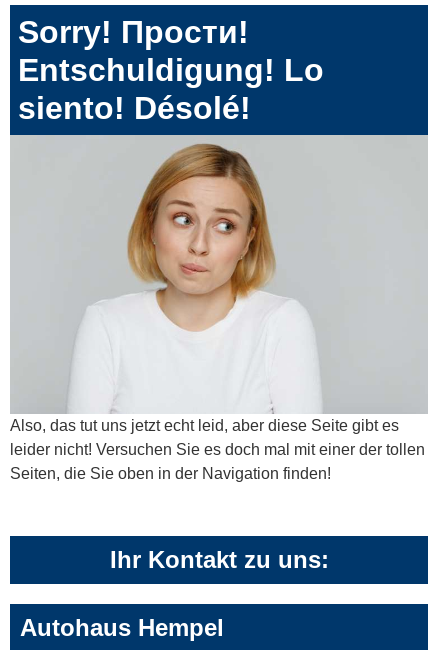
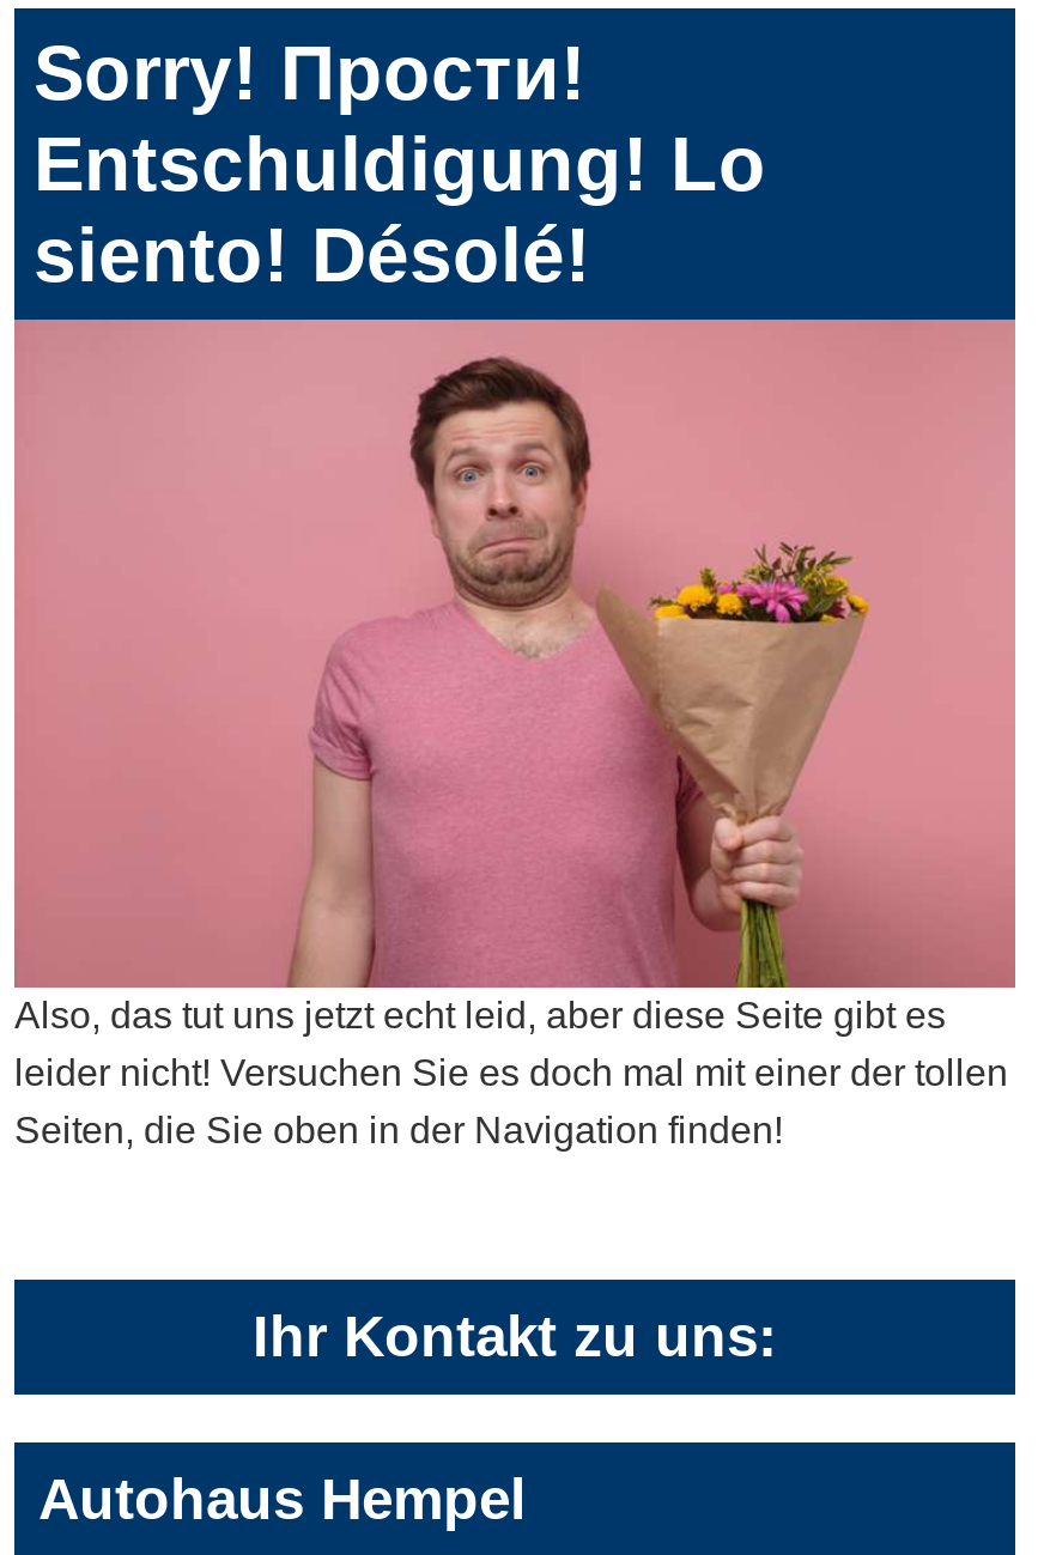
[11,135,428,414] [image] -> [14,320,1015,988] [image]

